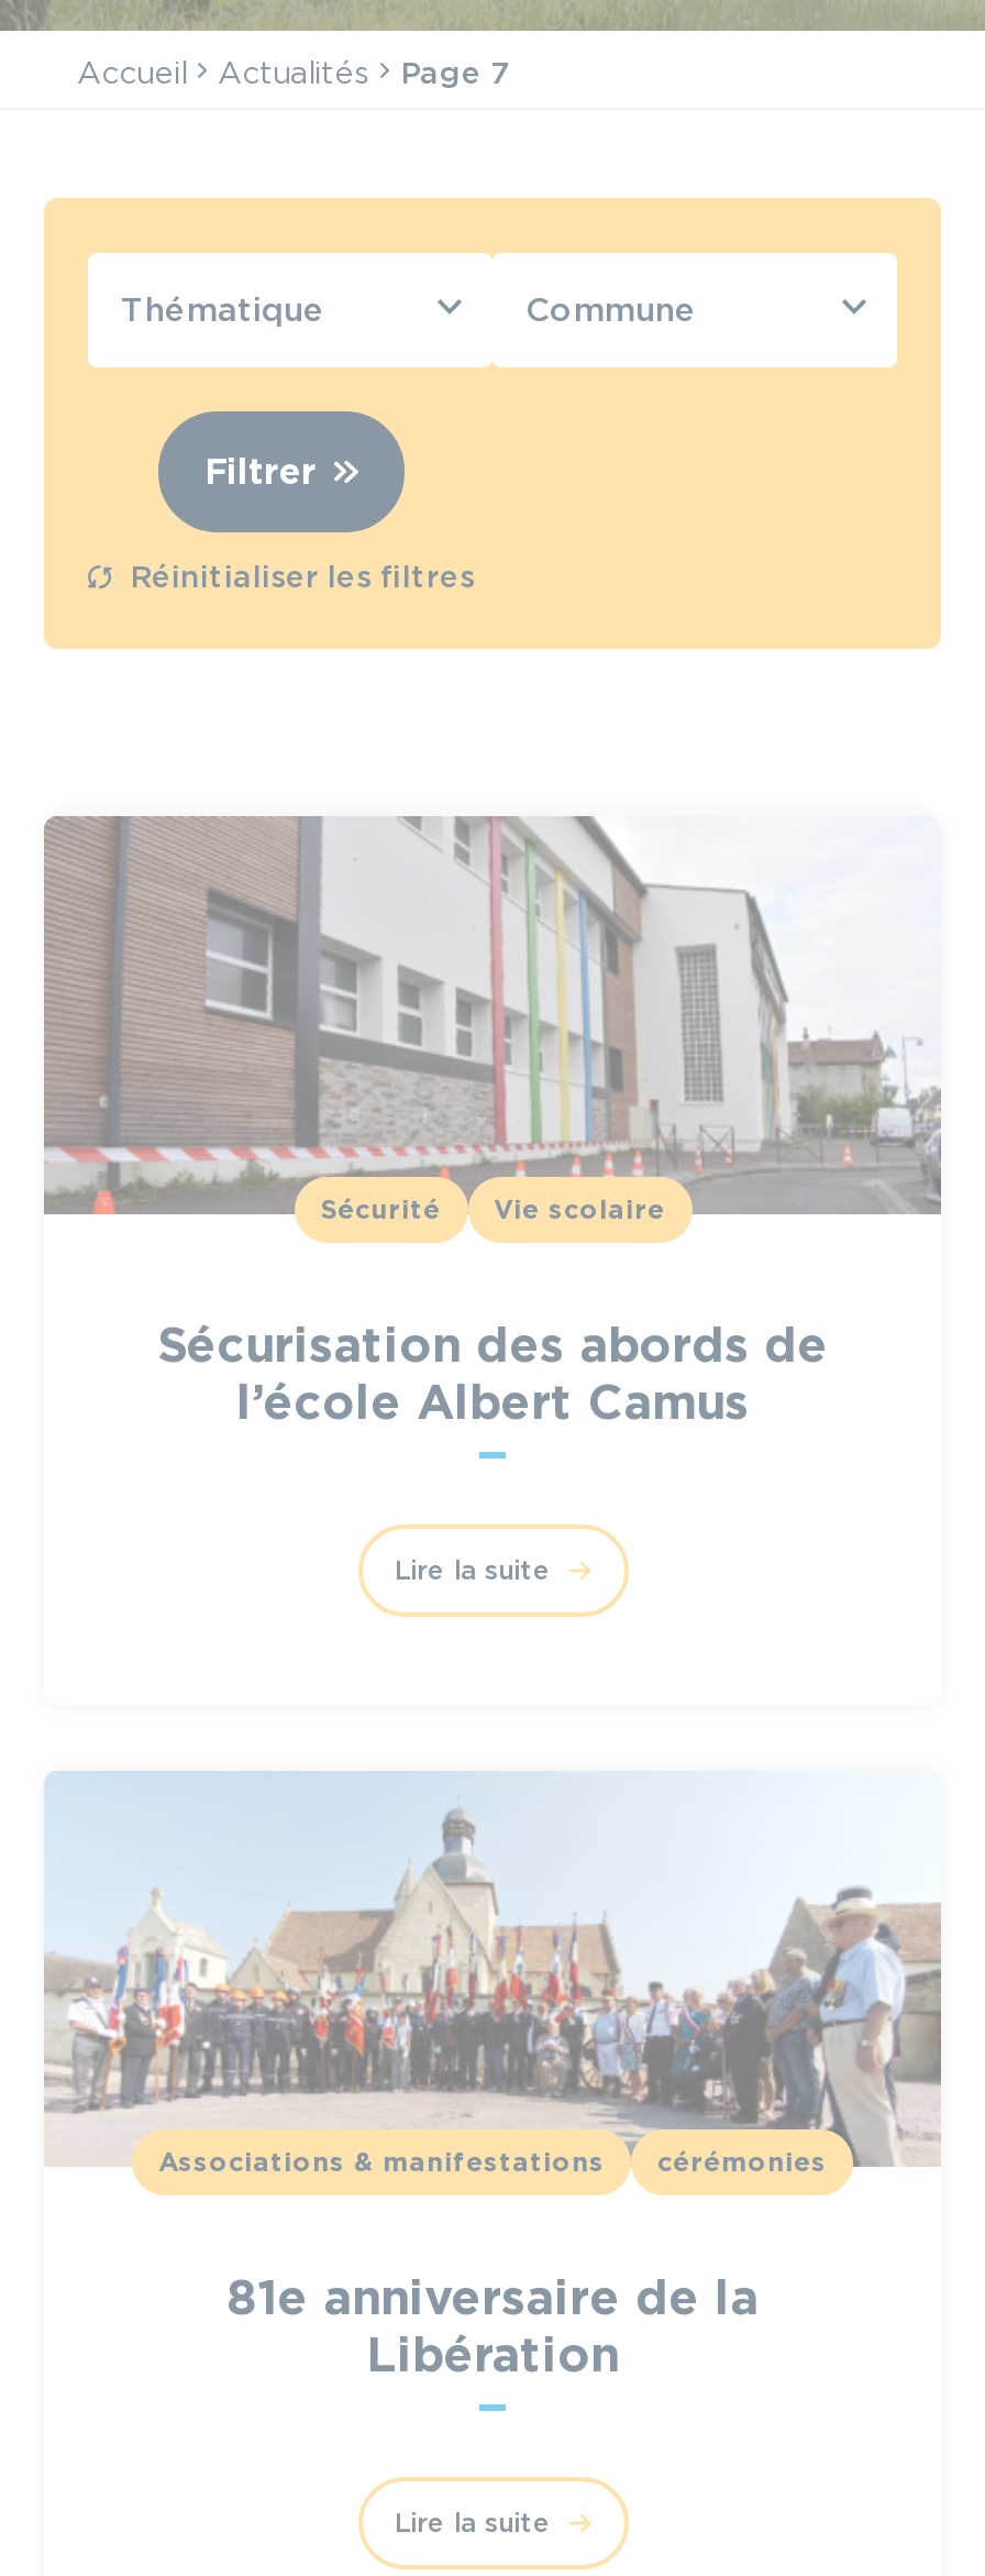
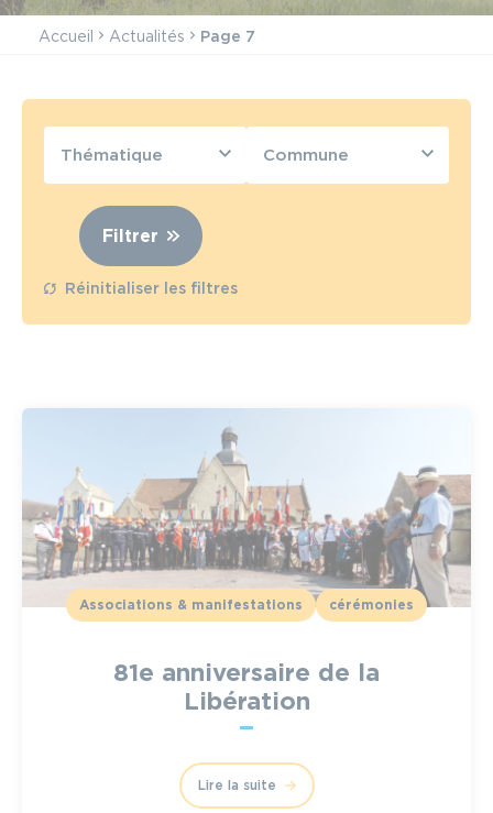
[42,814,943,1585] [image] | Sécurité | Vie scolaire | Sécurisation des abords de | l’école Albert Camus | Lire la suite -> none

